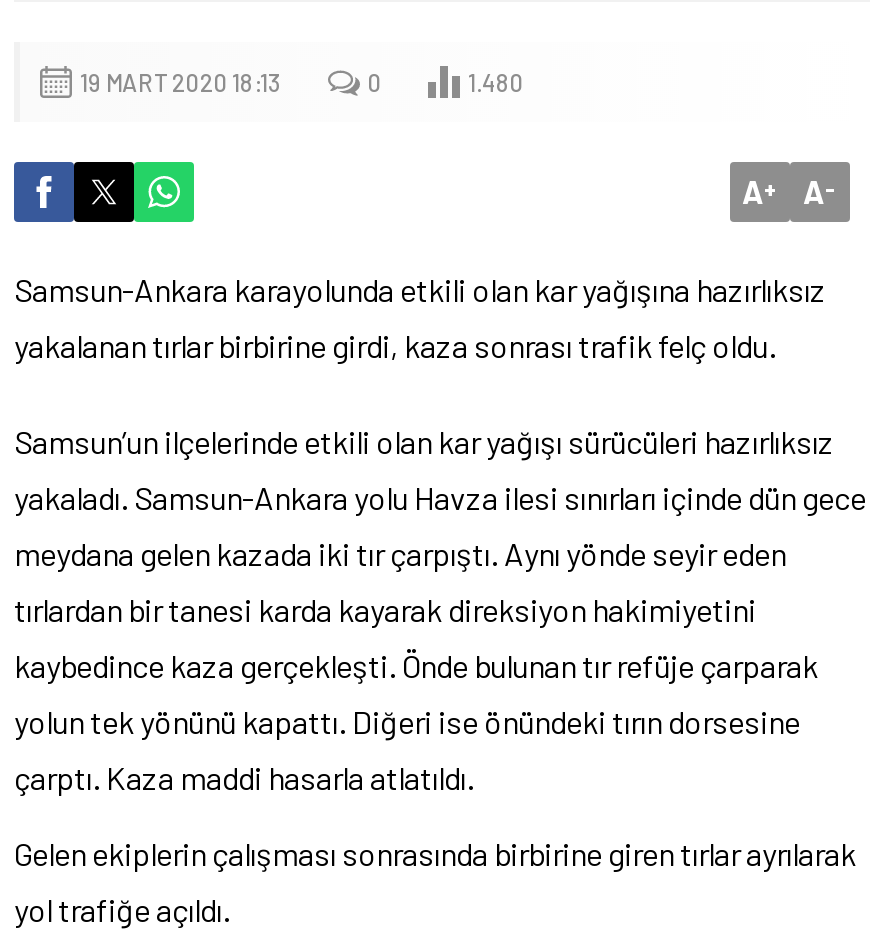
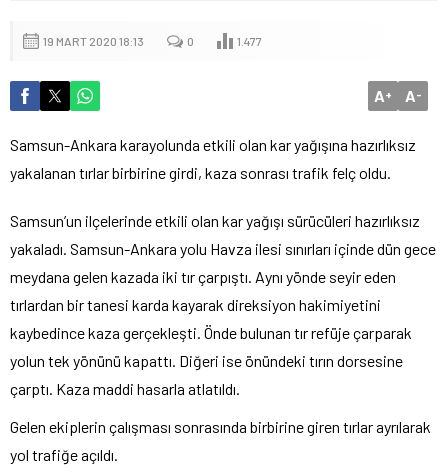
[468,68,524,96] 1.480 -> [237,34,262,48] 1.477

